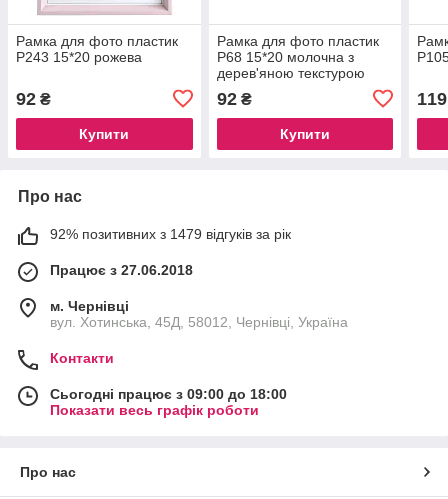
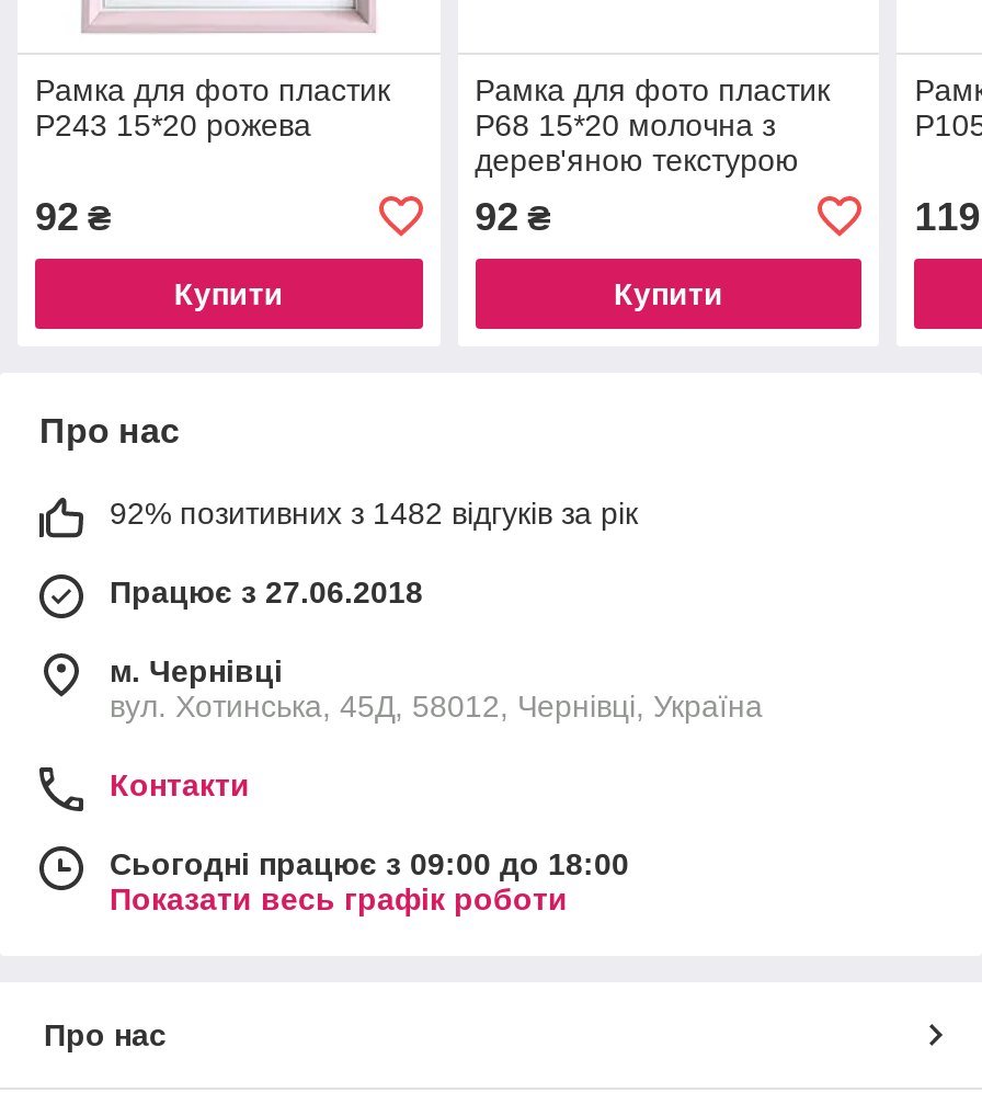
[50,226,291,242] 92% позитивних з 1479 відгуків за рік -> [110,495,638,530] 92% позитивних з 1482 відгуків за рік

